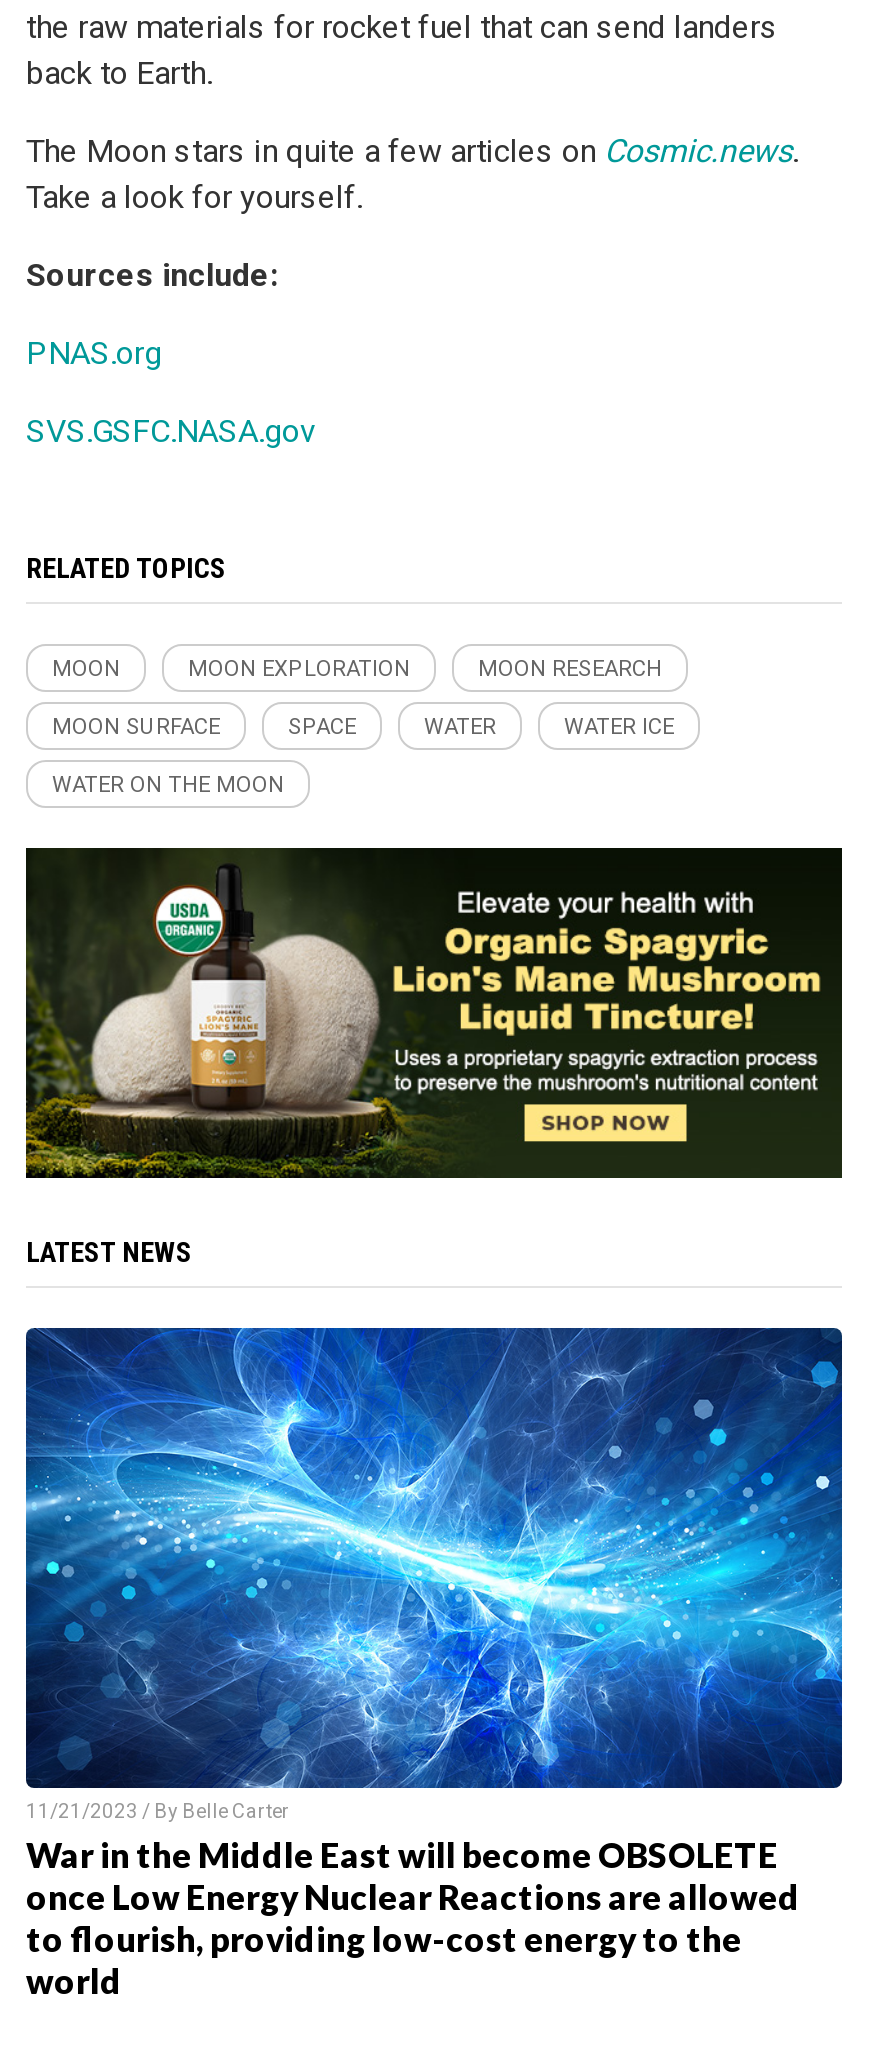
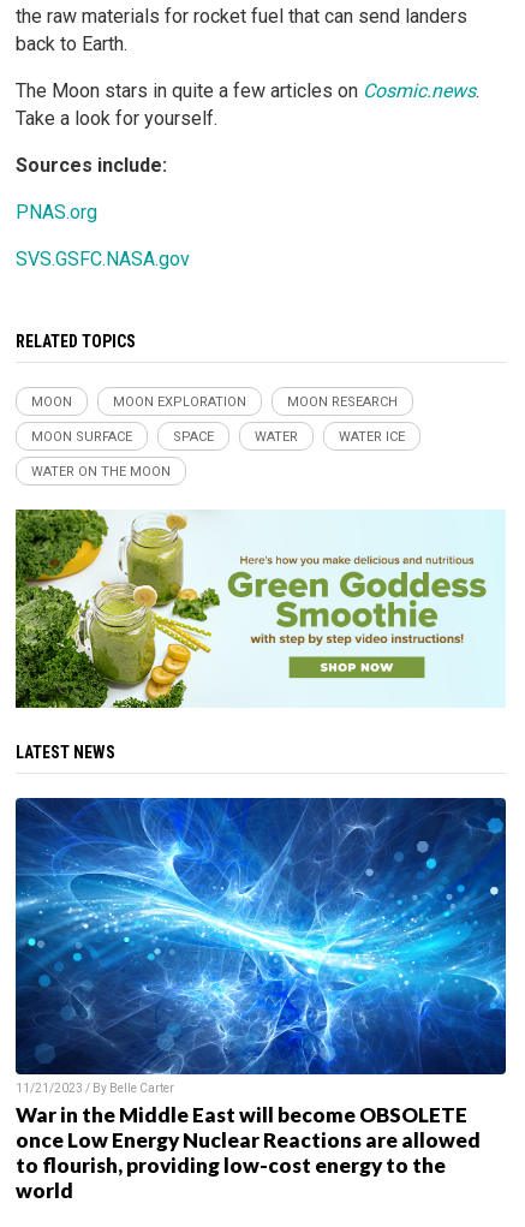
[24,846,844,1180] [image] -> [14,508,506,709] [image]

